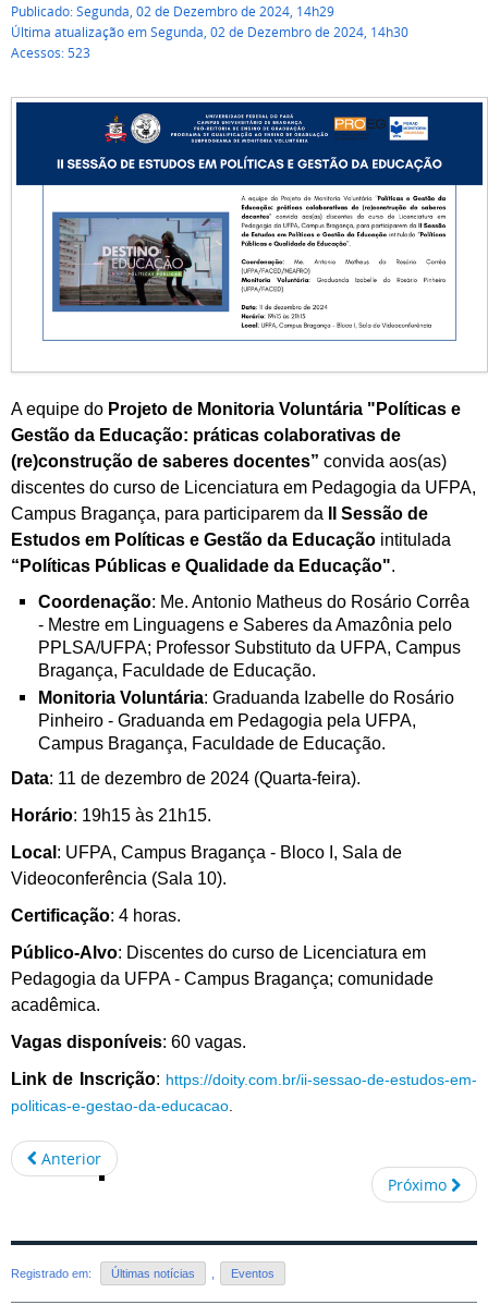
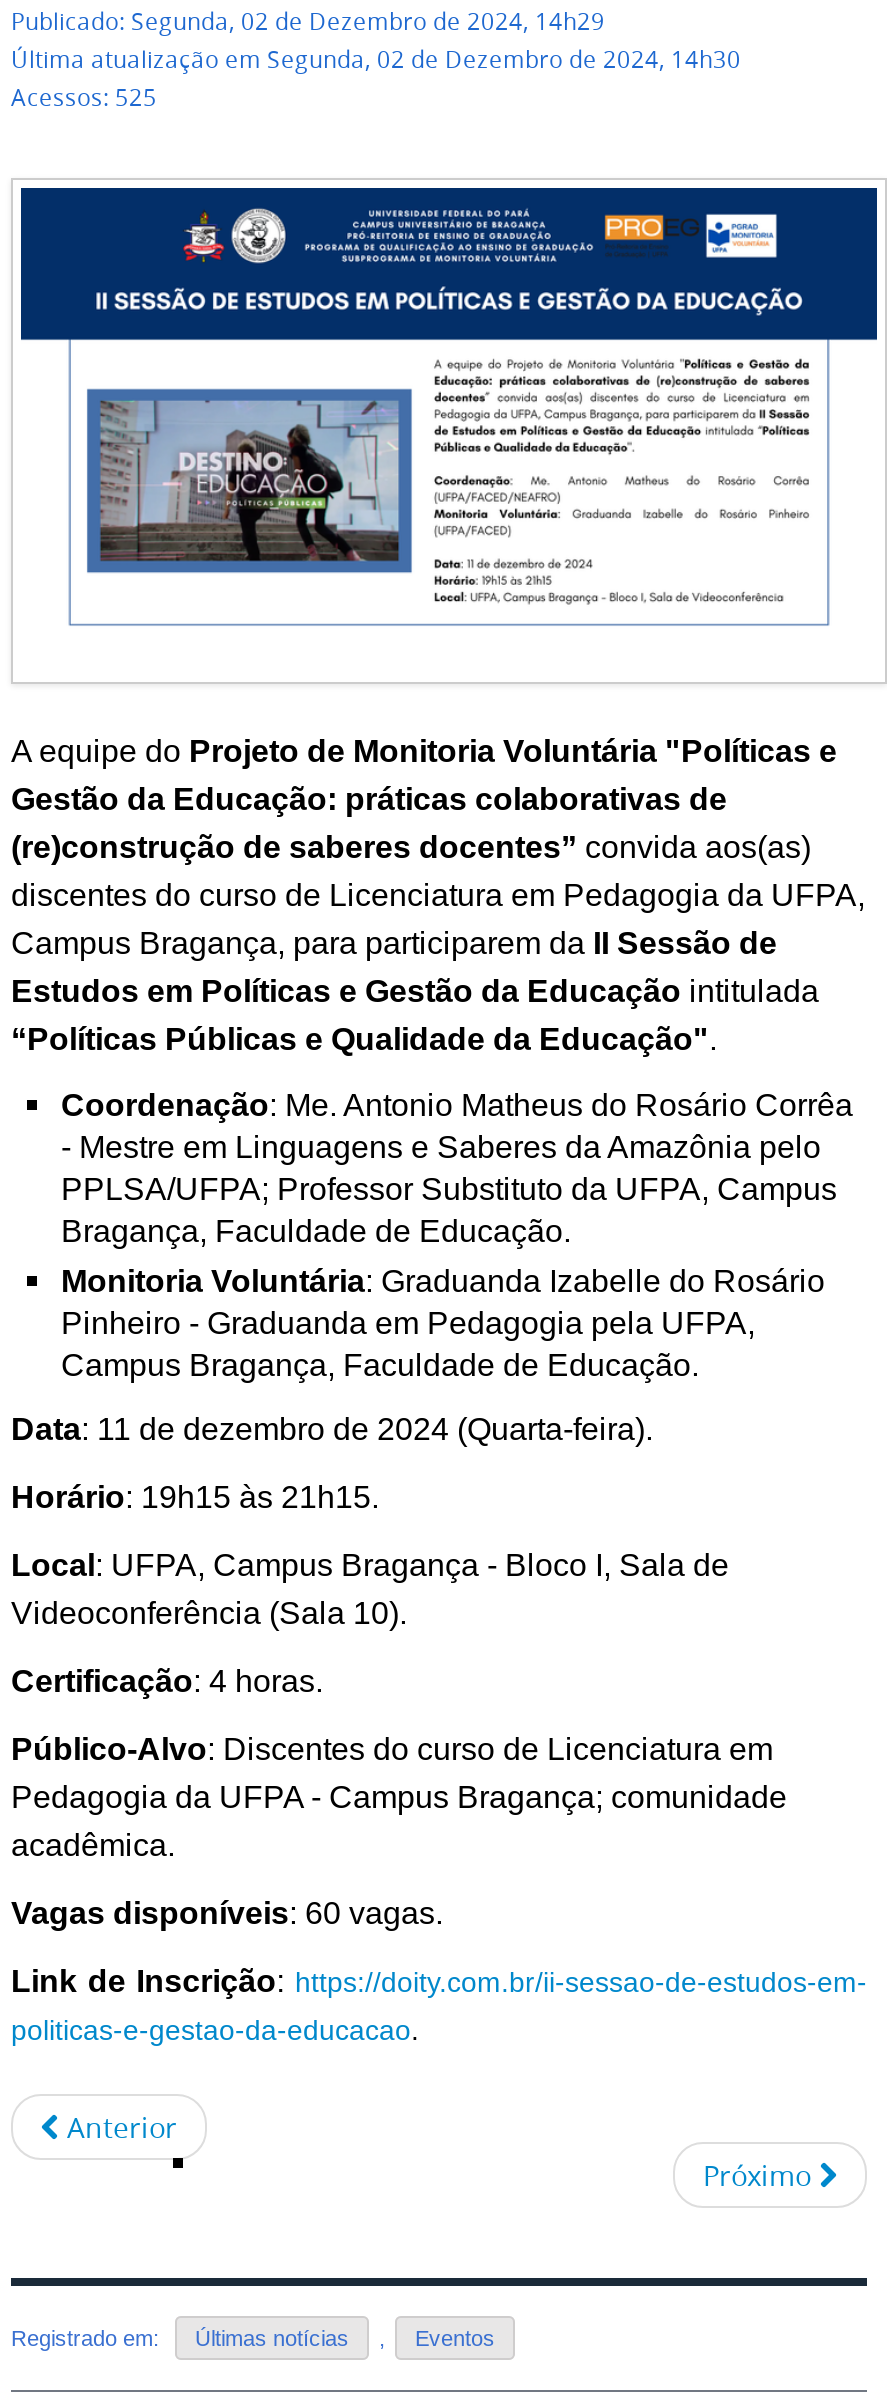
[11,45,90,61] Acessos: 523 -> [11,82,157,112] Acessos: 525

